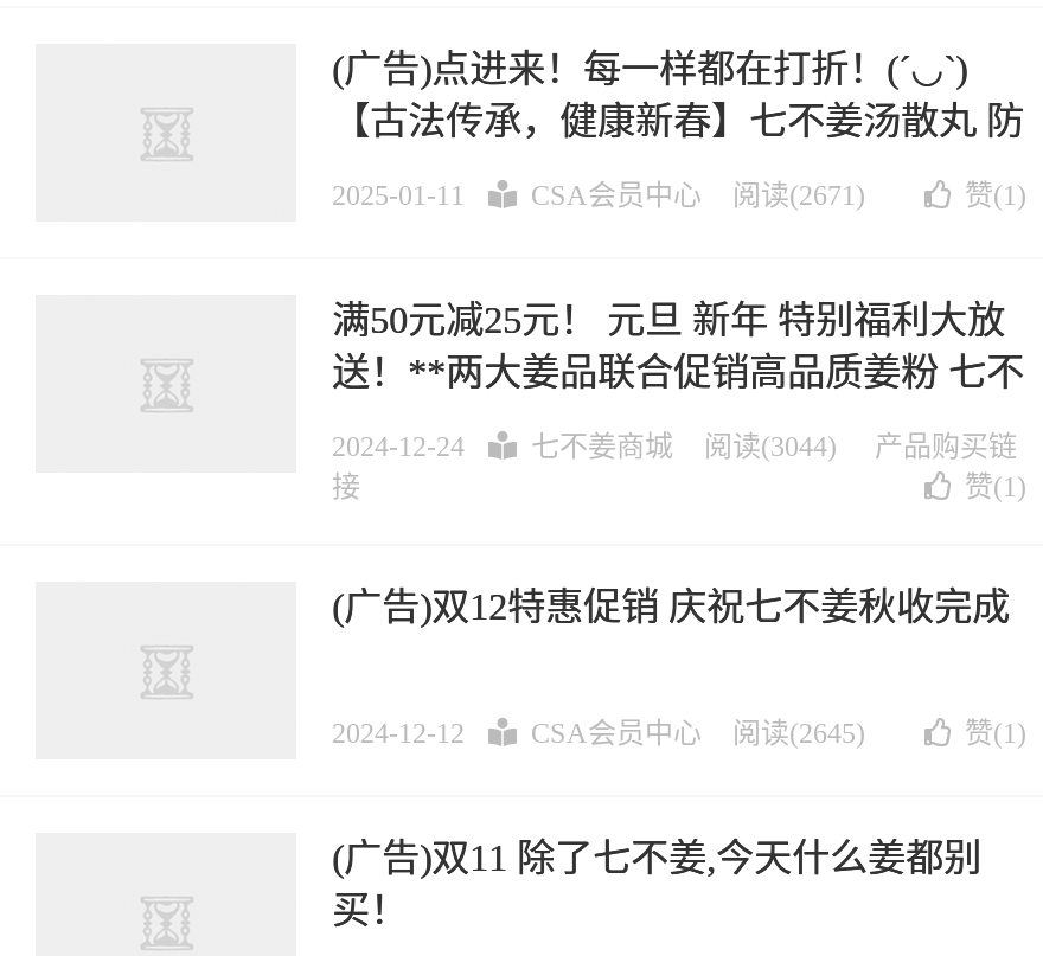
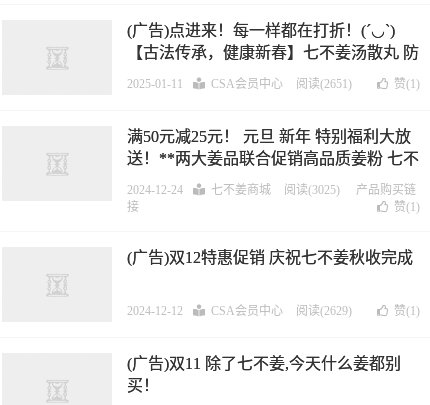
[332,179,865,212] 2025-01-11 CSA会员中心 阅读(2671) -> [127,77,352,91] 2025-01-11 CSA会员中心 阅读(2651)
[332,430,1017,463] 2024-12-24 七不姜商城 阅读(3044) 产品购买链 -> [127,183,416,197] 2024-12-24 七不姜商城 阅读(3025) 产品购买链
[332,717,865,750] 2024-12-12 CSA会员中心 阅读(2645) -> [127,304,352,318] 2024-12-12 CSA会员中心 阅读(2629)

